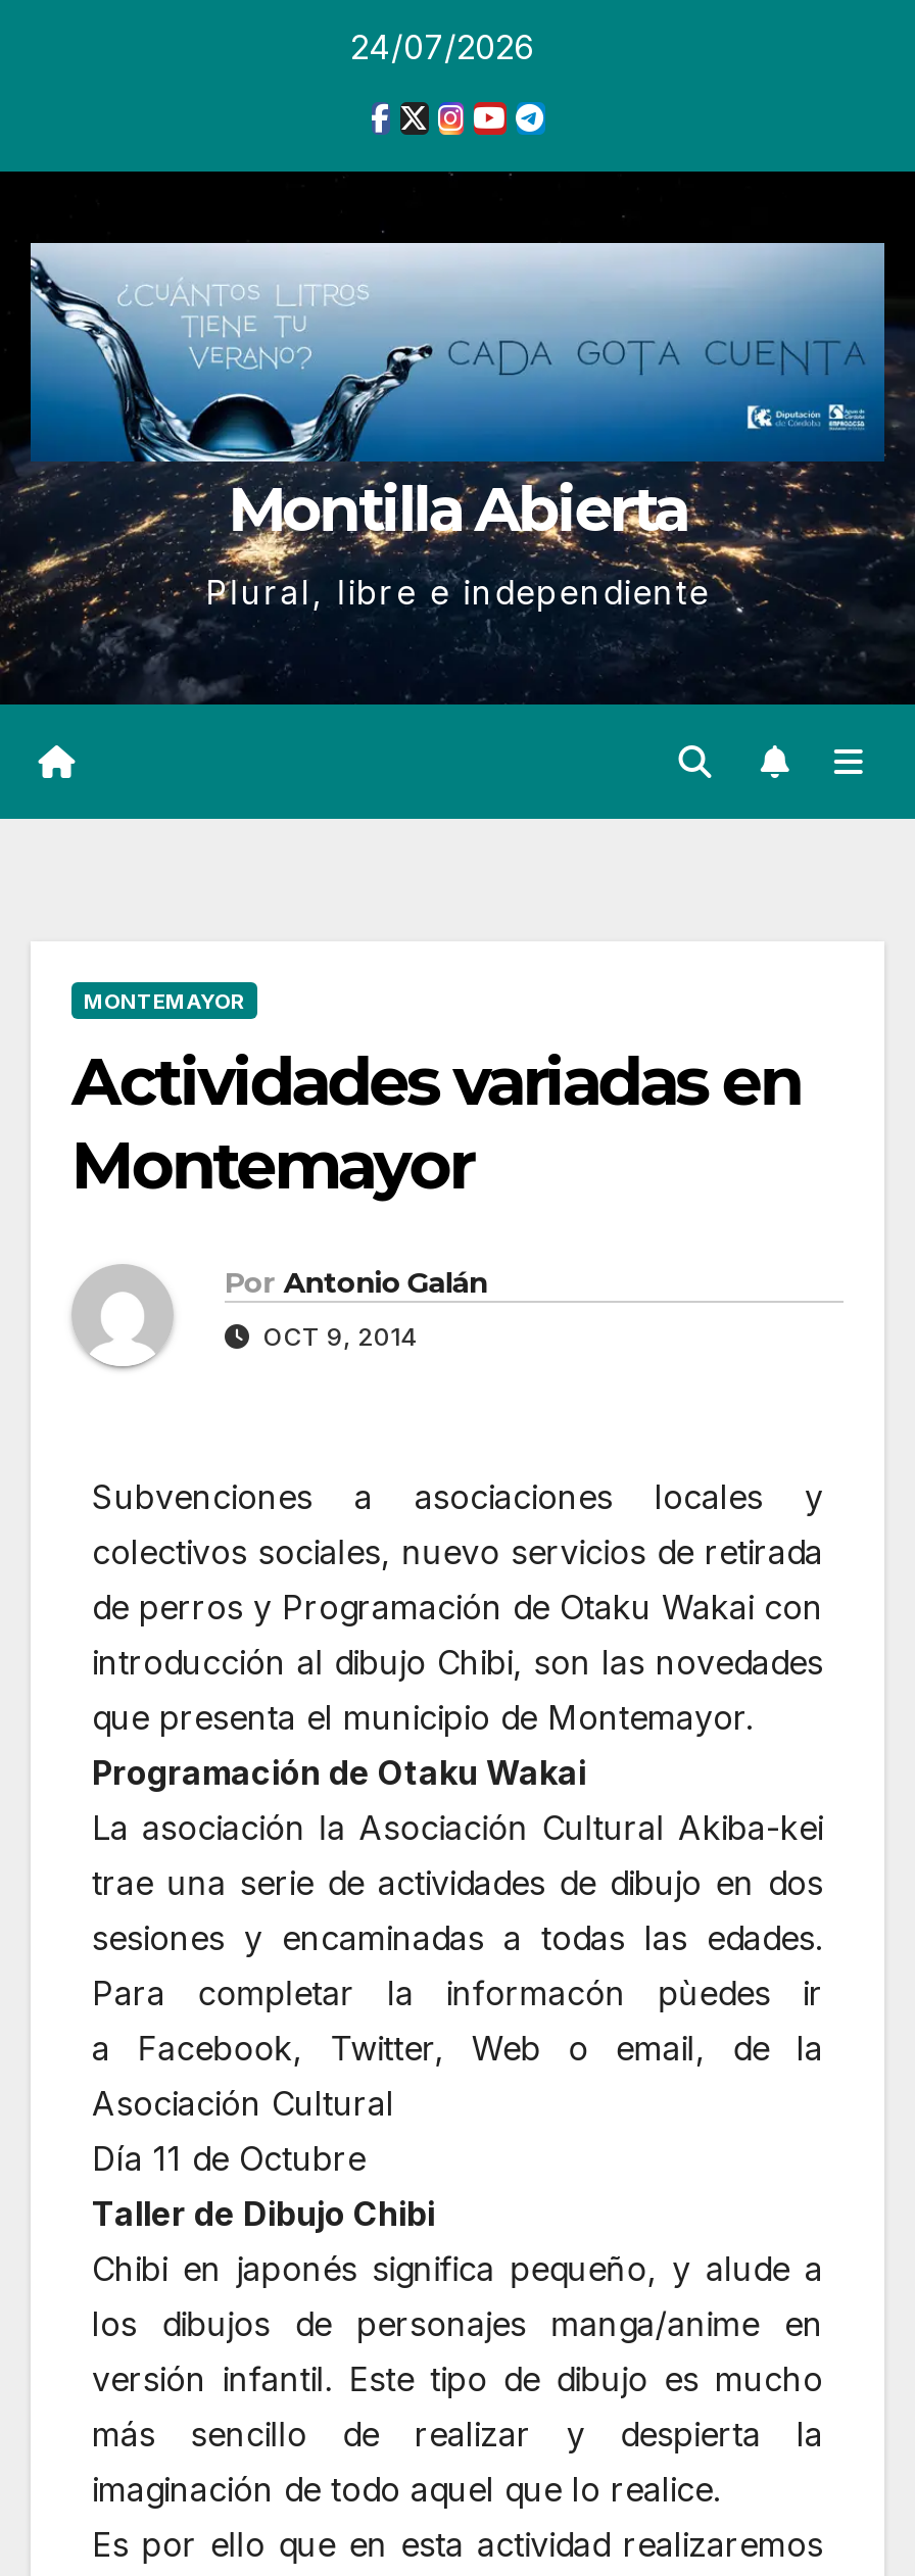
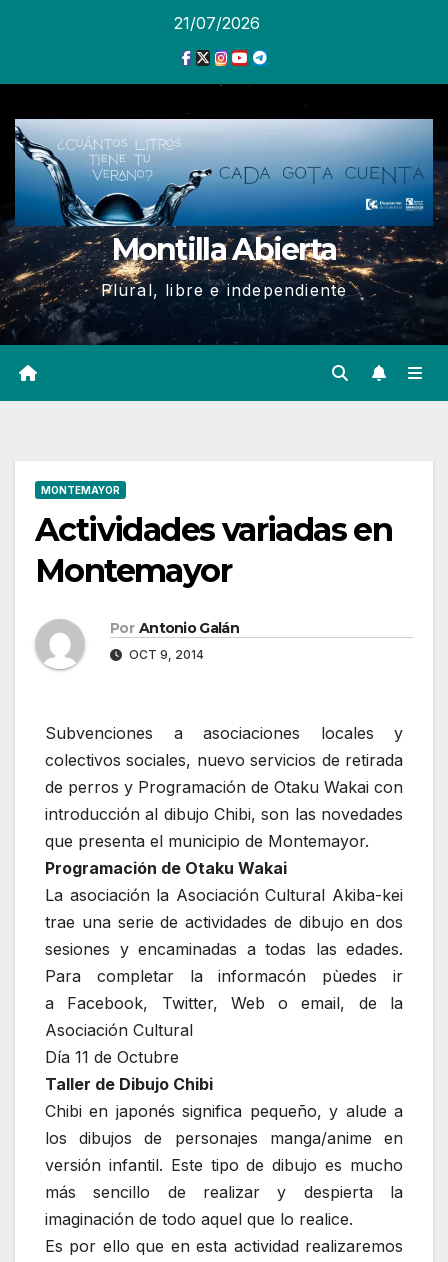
[350,27,534,67] 24/07/2026 -> [173,13,259,33] 21/07/2026

